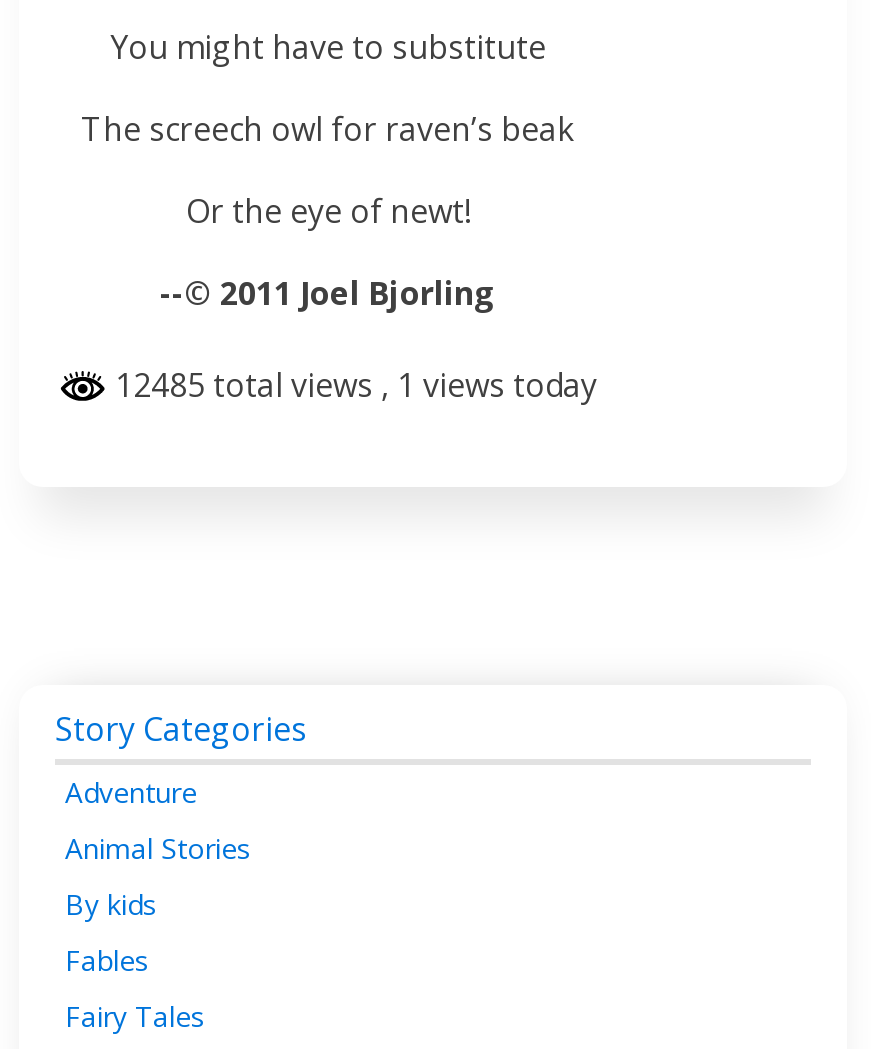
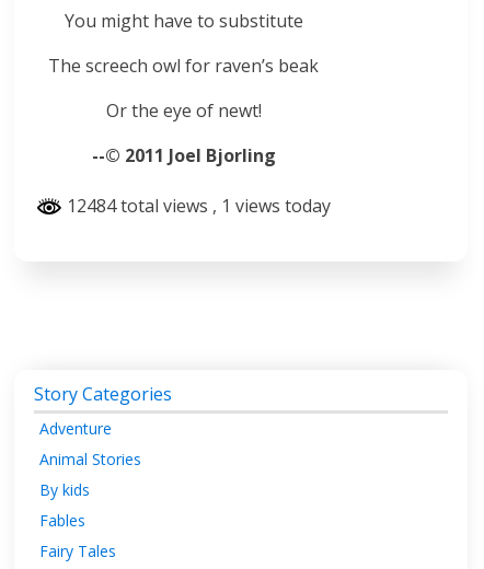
[107,364,597,408] 12485 total views, 1 views today -> [62,194,331,218] 12484 total views, 1 views today

